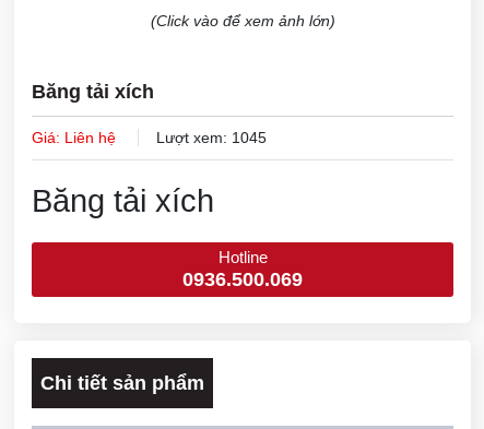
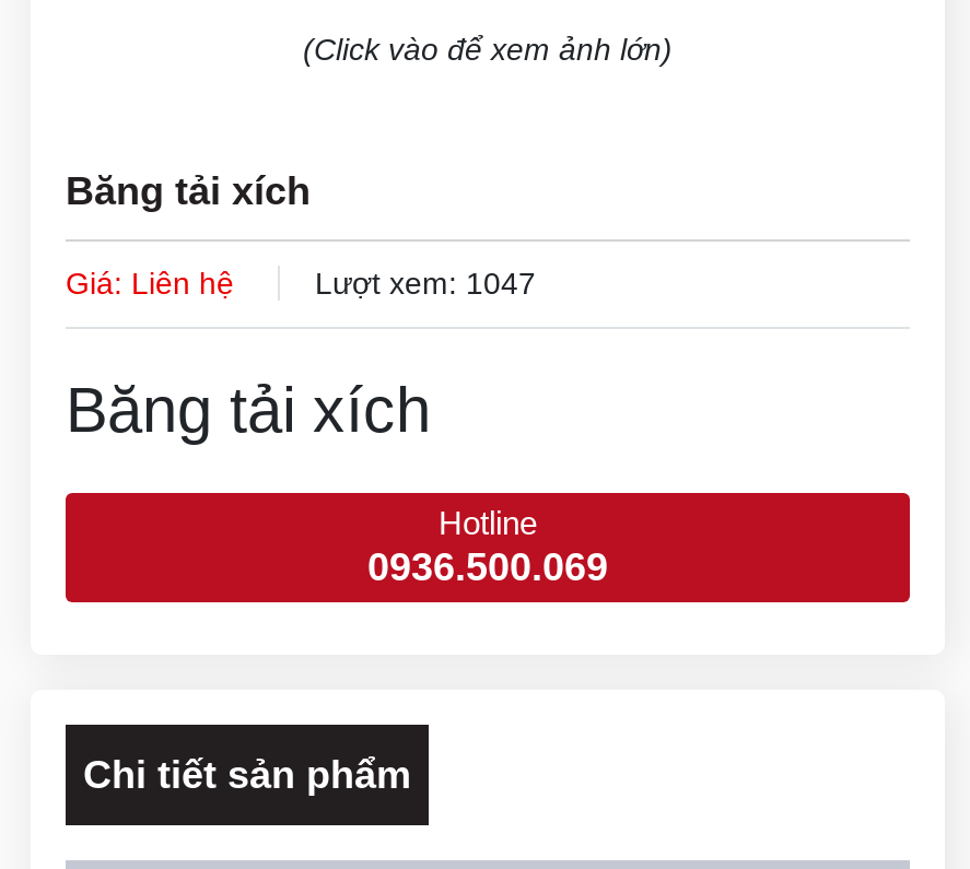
[156,129,267,146] Lượt xem: 1045 -> [315,266,536,301] Lượt xem: 1047

